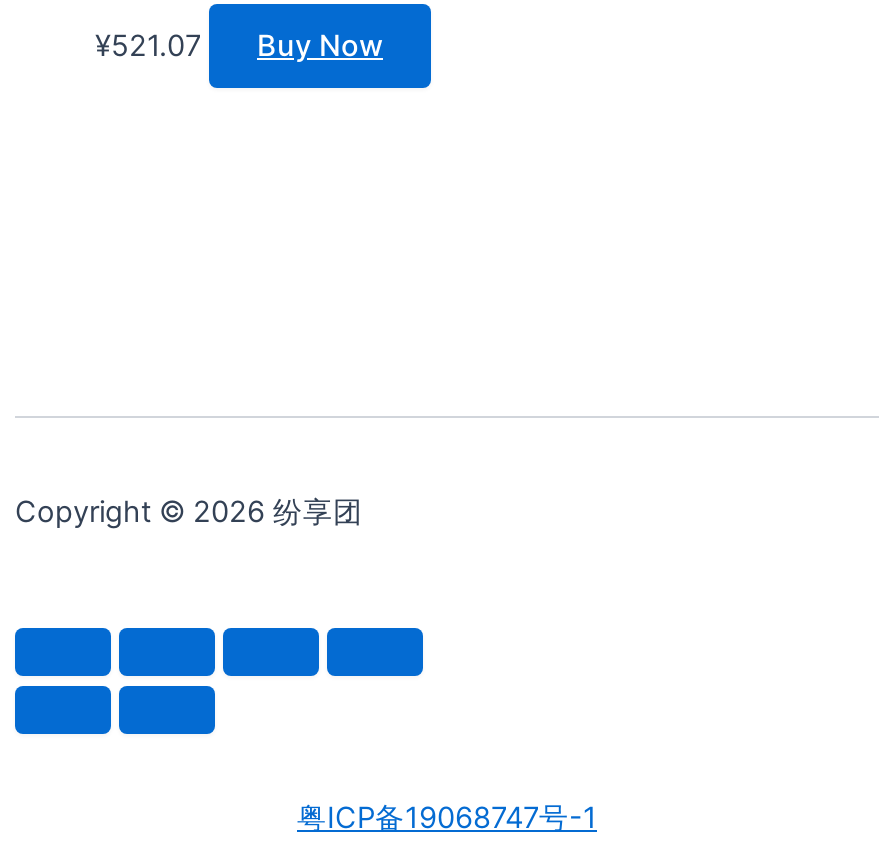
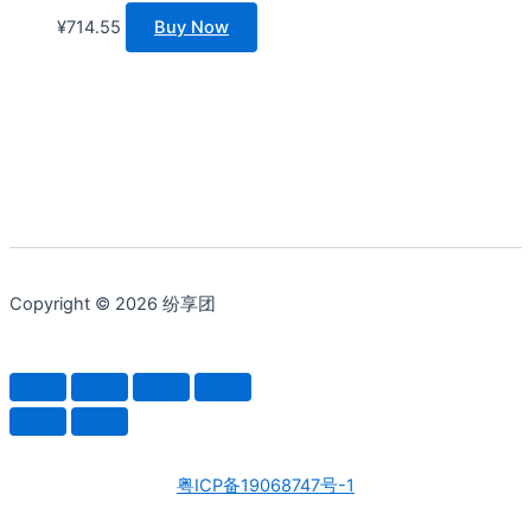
[95,28,383,64] ¥521.07 Buy Now -> [57,17,229,38] ¥714.55 Buy Now

